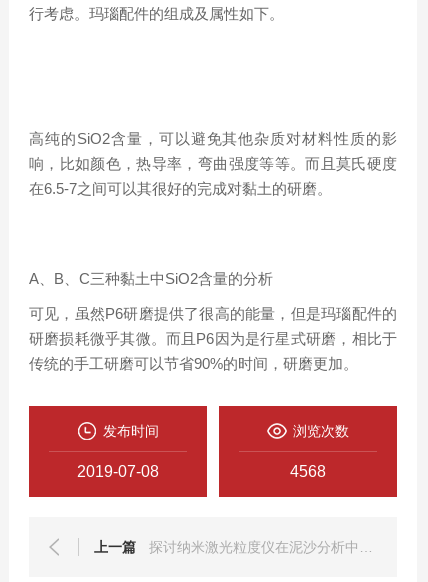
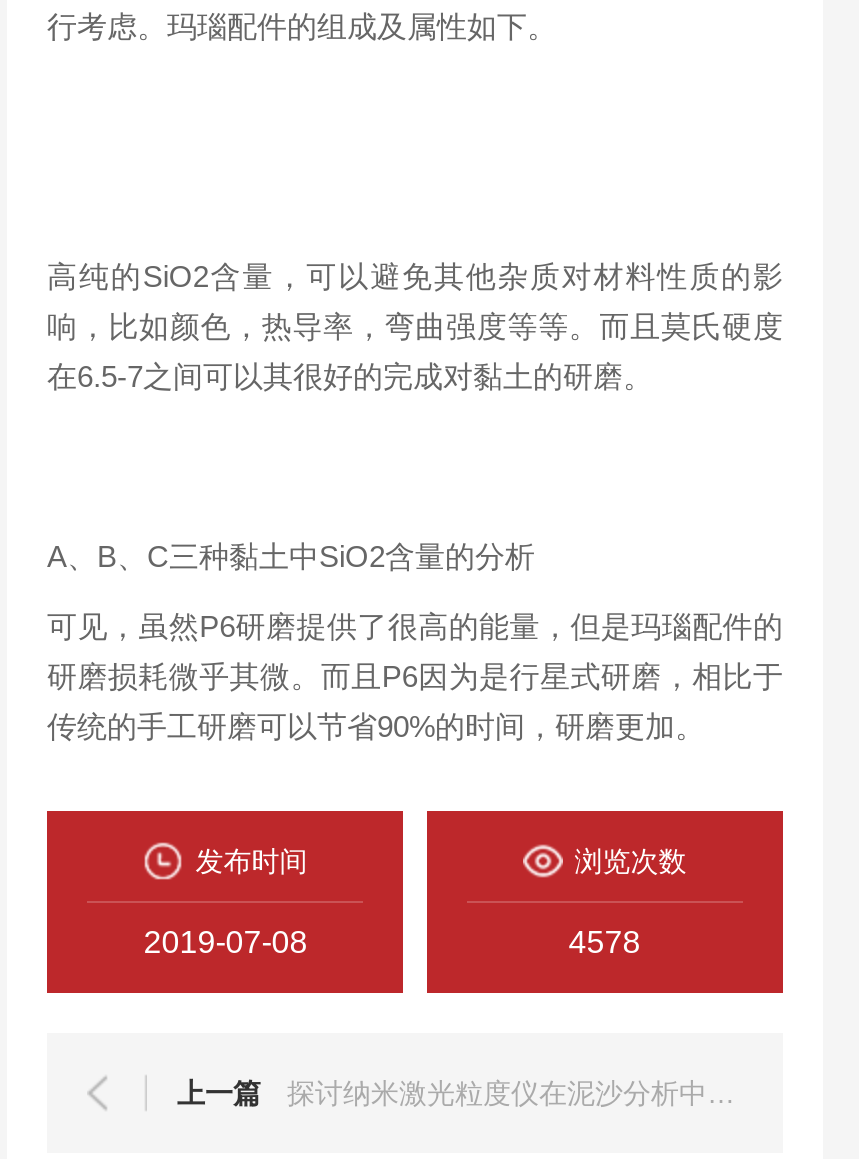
[290,463,326,480] 4568 -> [568,925,640,959] 4578

